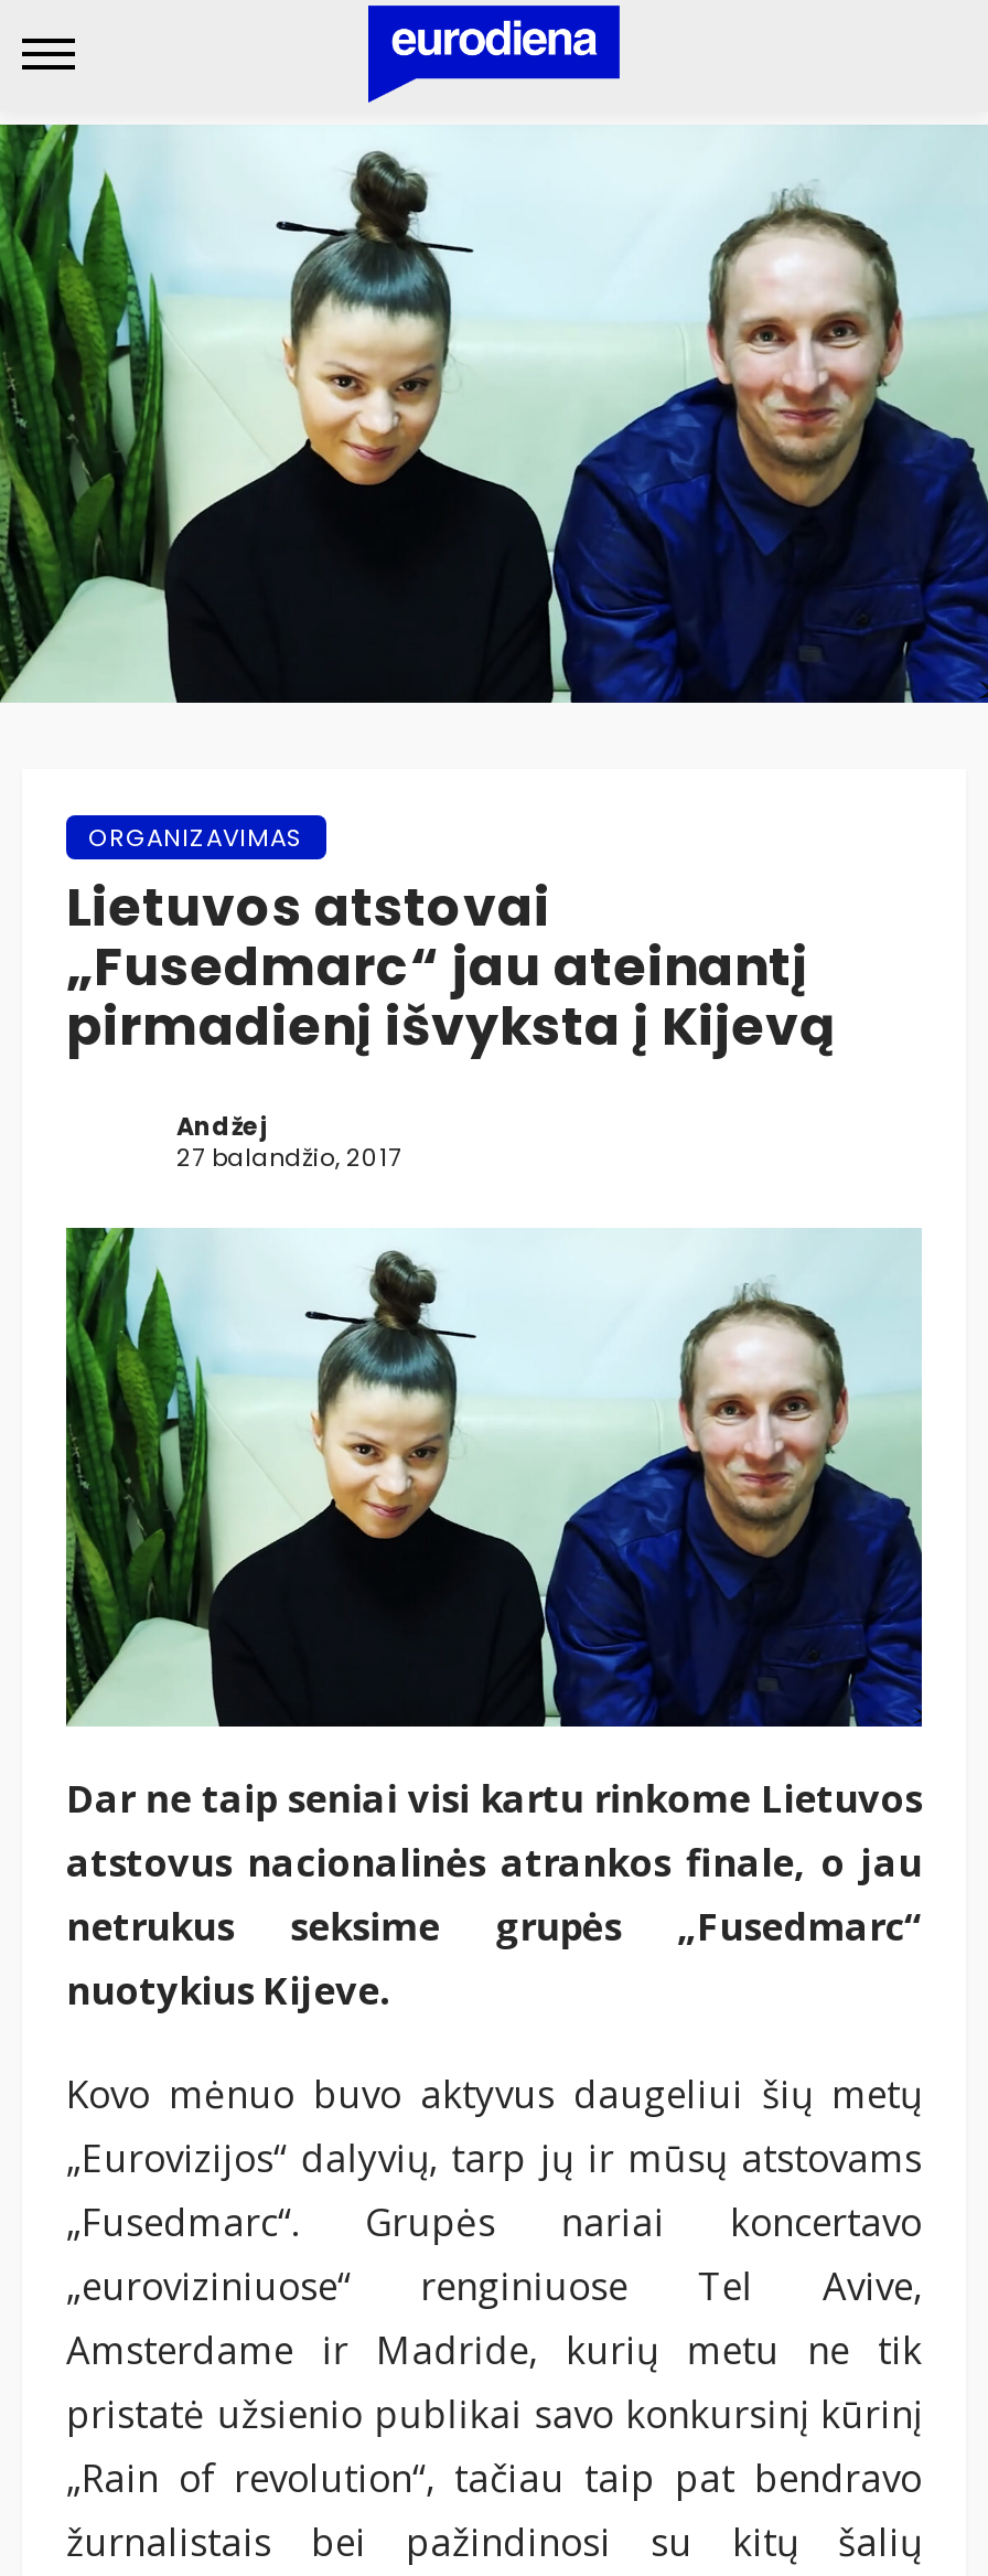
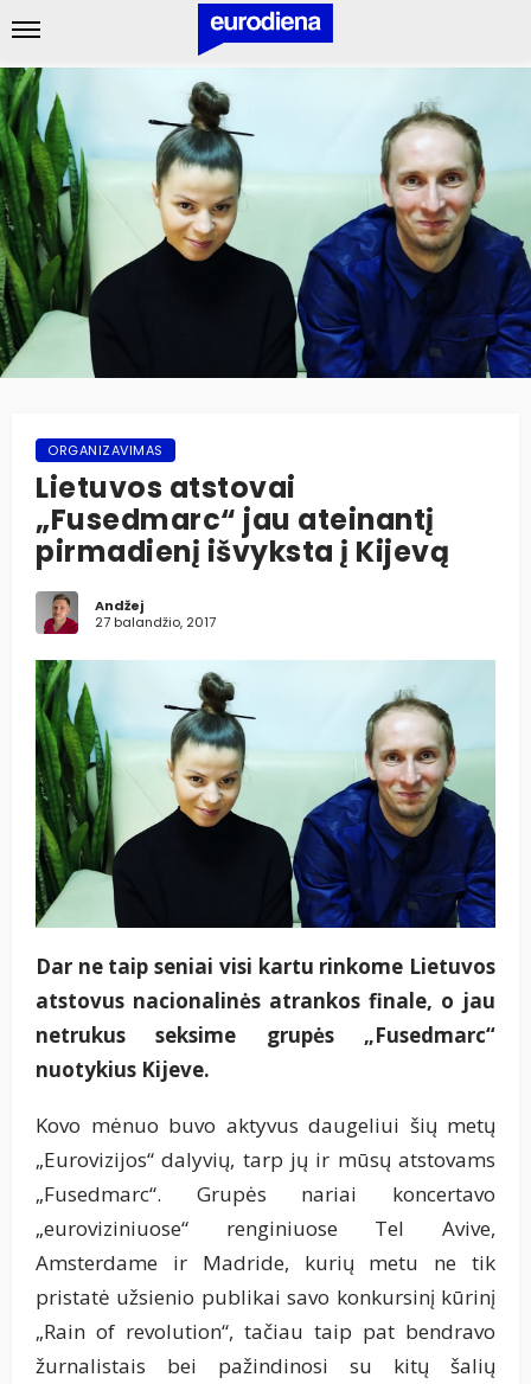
none -> [36,590,79,635] [image]

